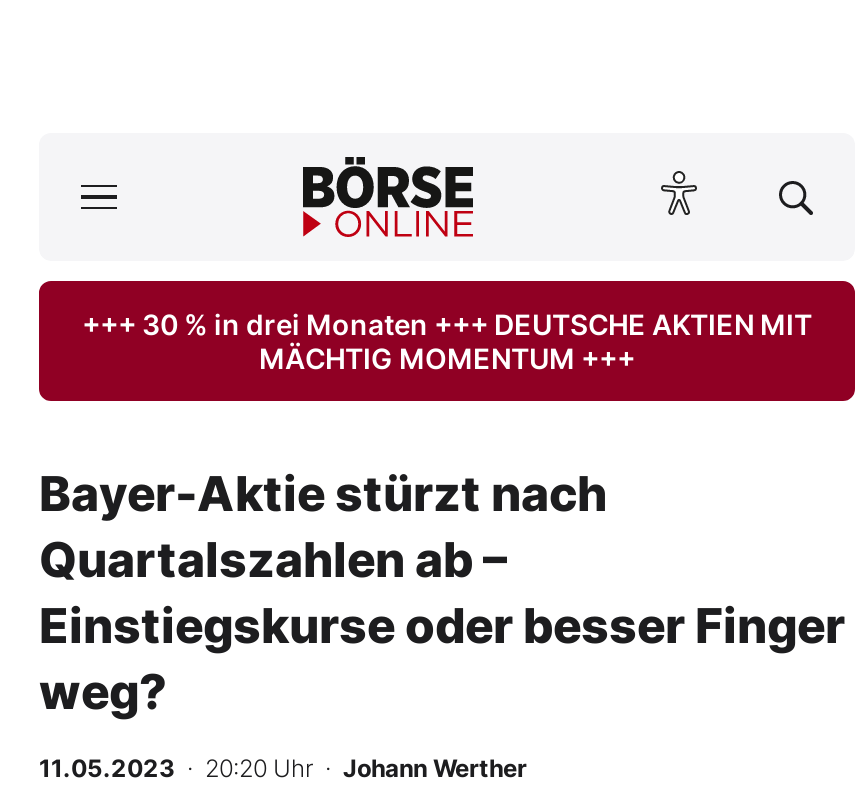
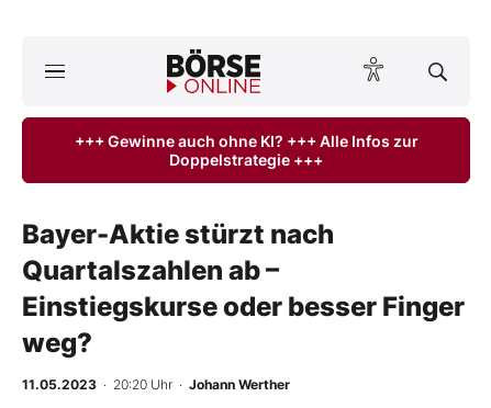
[82,307,812,375] +++ 30 % in drei Monaten +++ DEUTSCHE AKTIEN MIT | MÄCHTIG MOMENTUM +++ -> [74,132,418,169] +++ Gewinne auch ohne KI? +++ Alle Infos zur | Doppelstrategie +++

